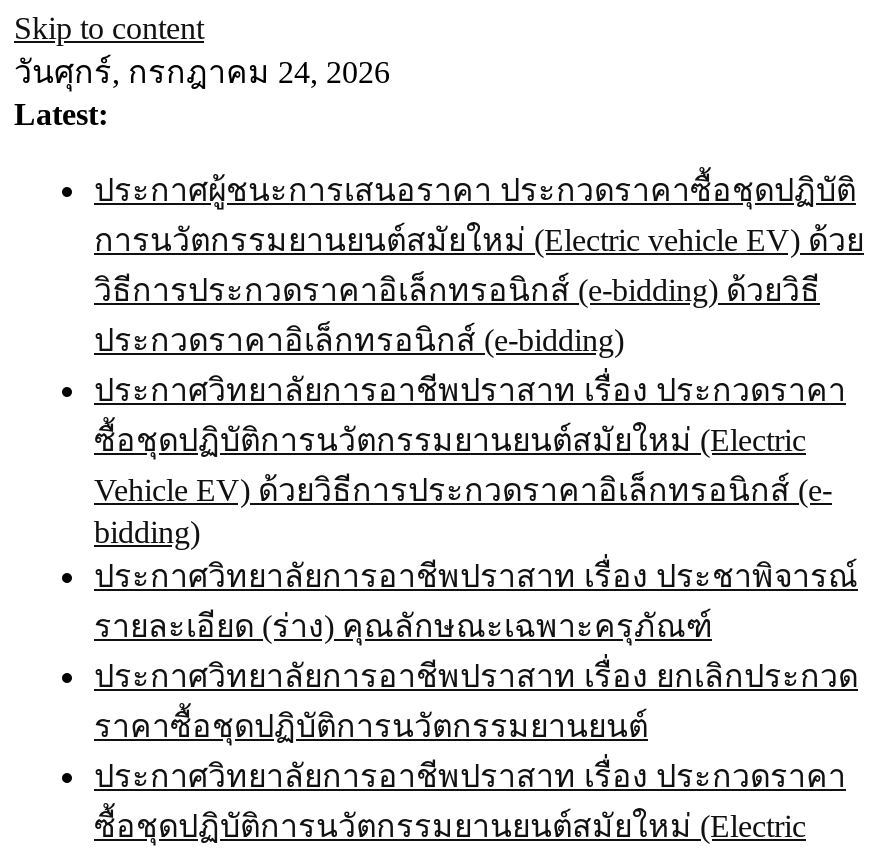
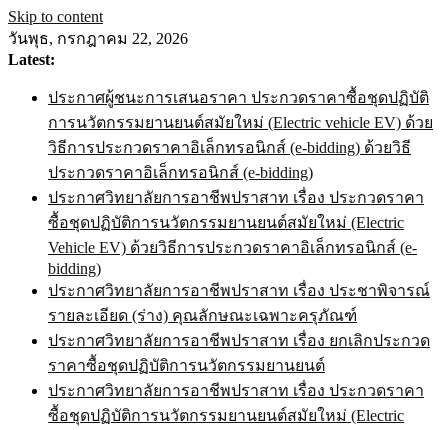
[14,55,390,89] วันศุกร์, กรกฎาคม 24, 2026 -> [8,30,188,47] วันพุธ, กรกฎาคม 22, 2026

